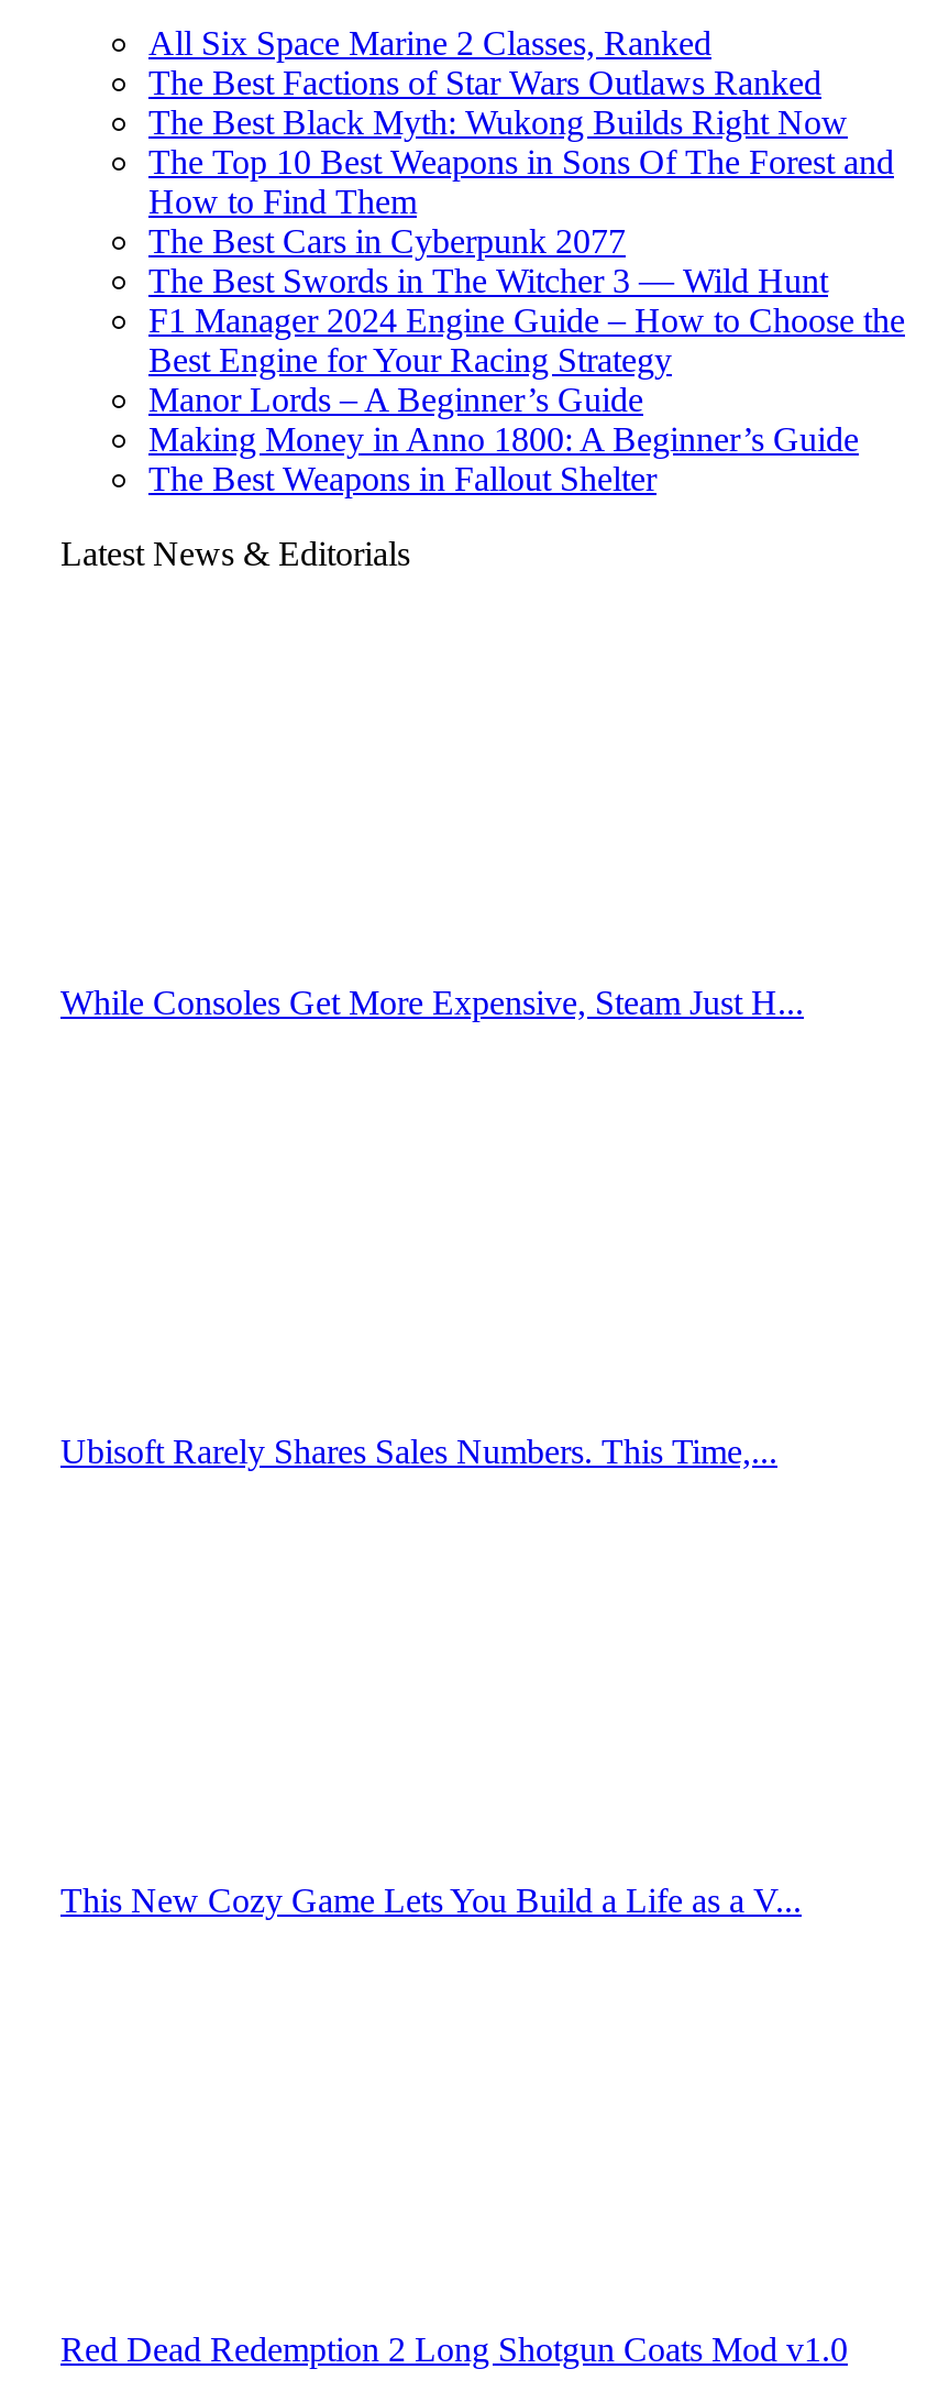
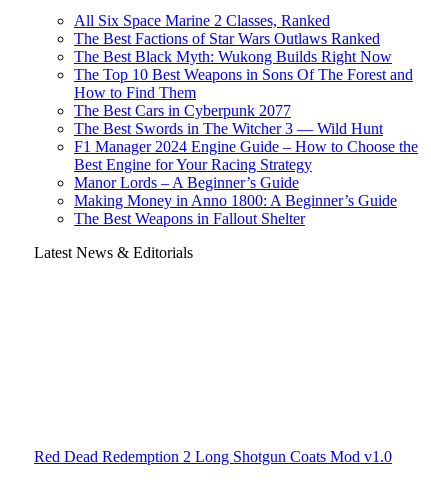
[60,984,804,1021] While Consoles Get More Expensive, Steam Just H... -> none
[60,1433,777,1470] Ubisoft Rarely Shares Sales Numbers. This Time,... -> none
[60,1882,802,1919] This New Cozy Game Lets You Build a Life as a V... -> none

